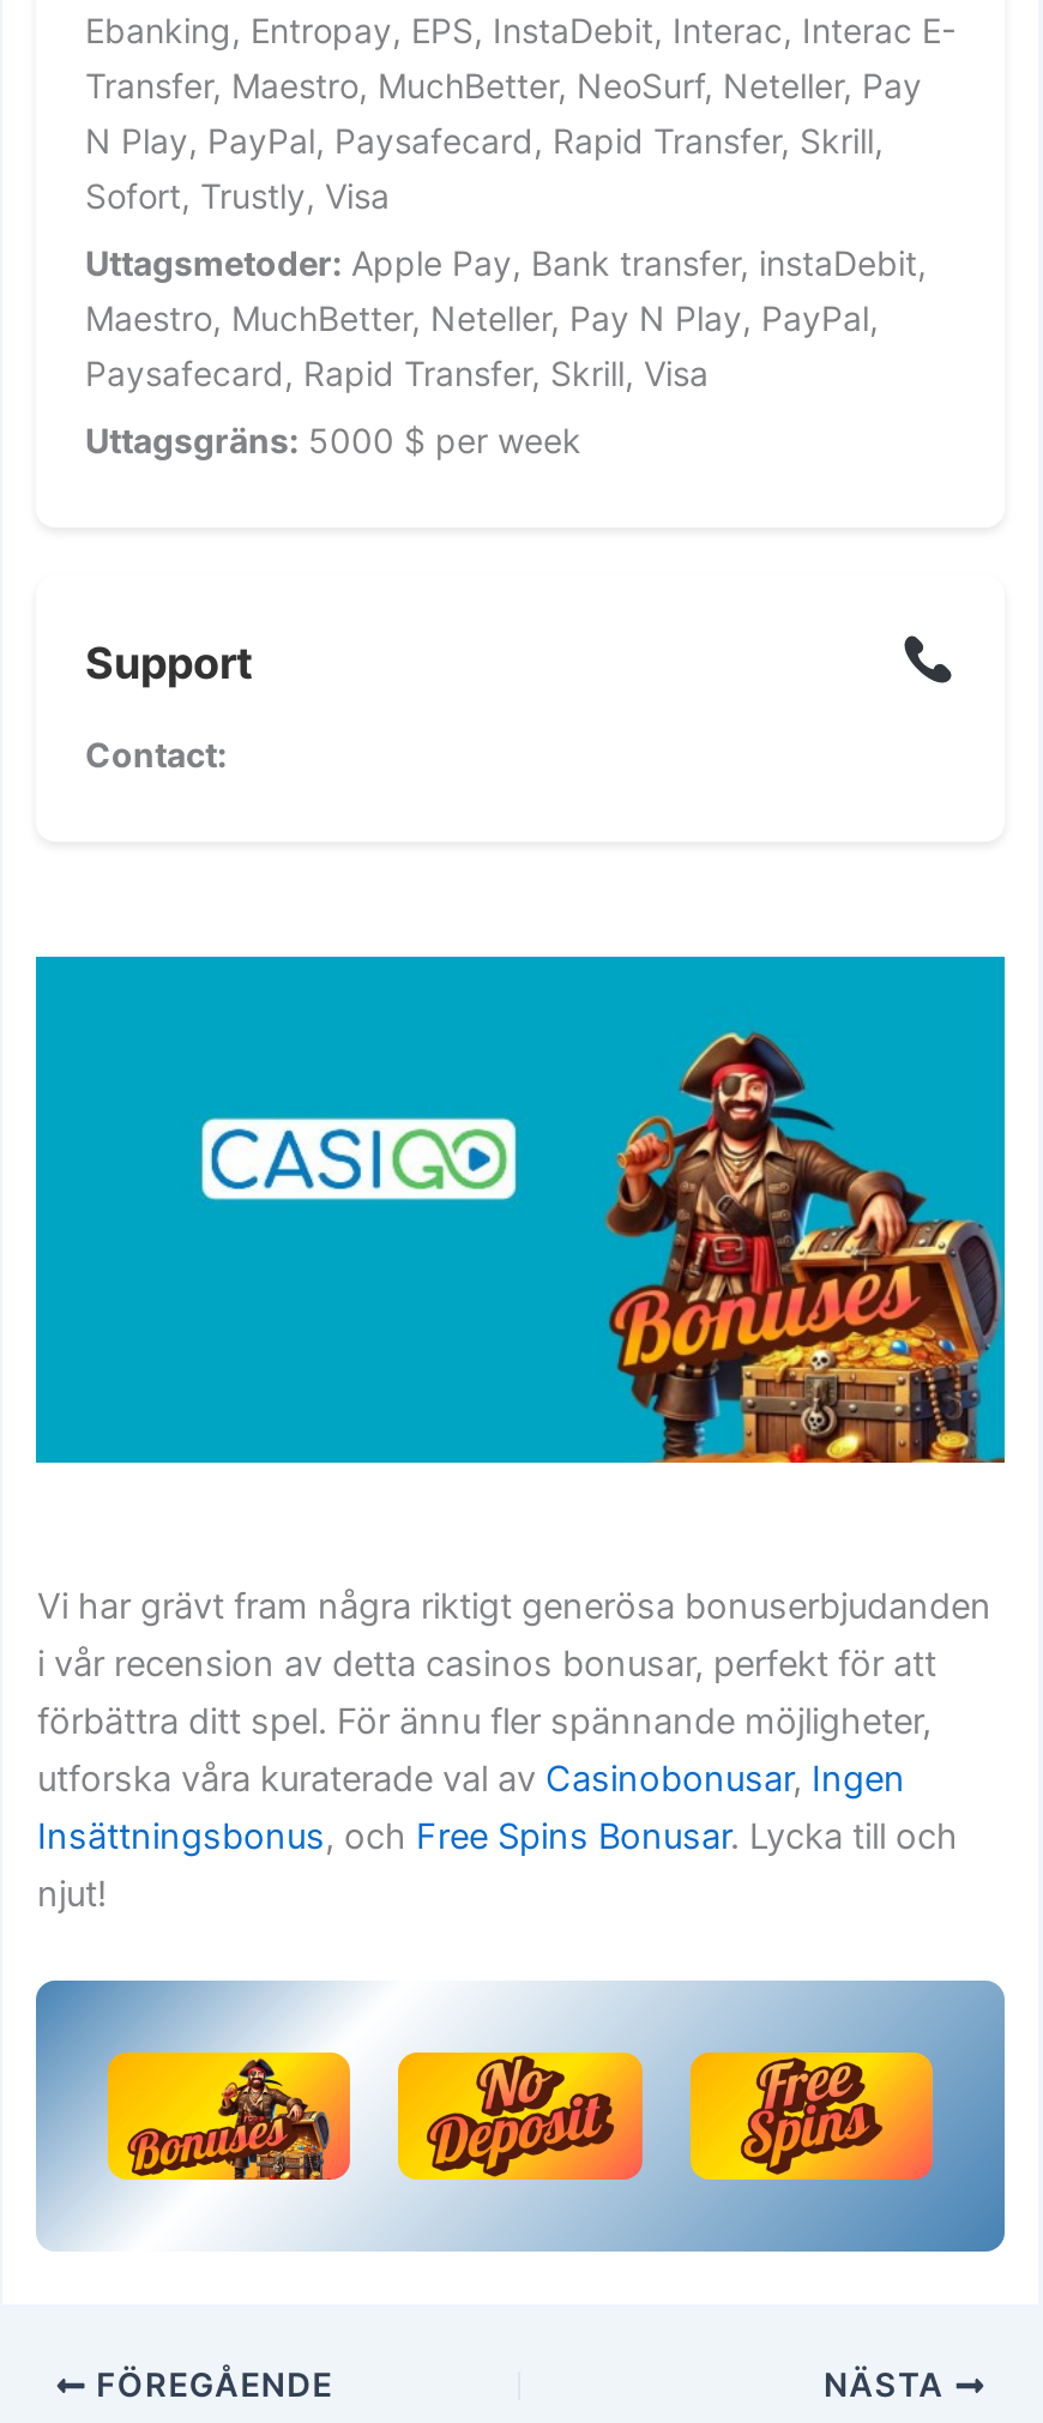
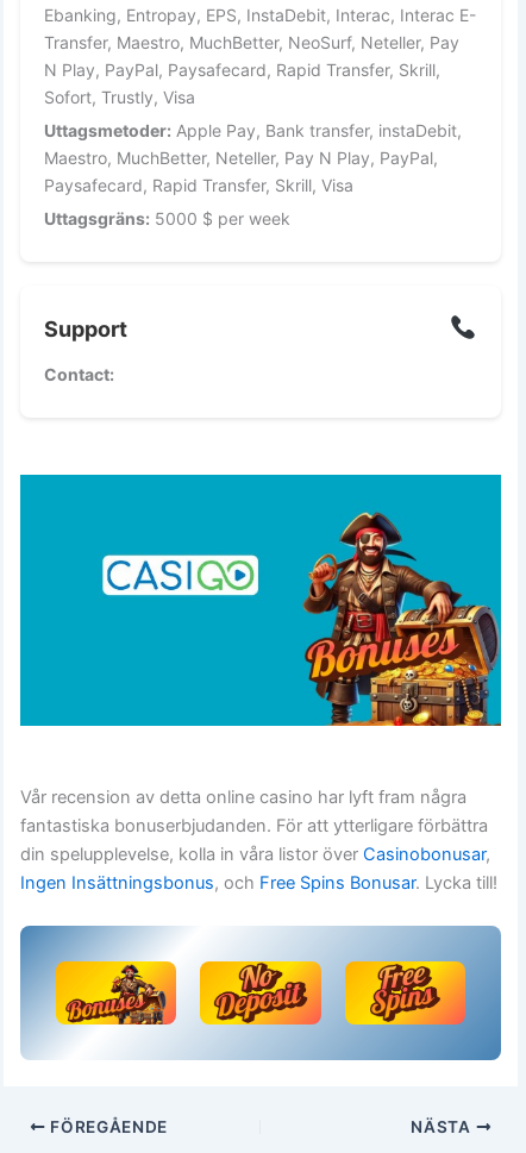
[37,1586,991,1917] Vi har grävt fram några riktigt generösa bonuserbjudanden | i vår recension av detta casinos bonusar, perfekt för att | förbättra ditt spel. För ännu fler spännande möjligheter, | utforska våra kuraterade val av Casinobonusar, Ingen | Insättningsbonus, och Free Spins Bonusar. Lycka till och | njut! -> [21,787,498,894] Vår recension av detta online casino har lyft fram några | fantastiska bonuserbjudanden. För att ytterligare förbättra | din spelupplevelse, kolla in våra listor över Casinobonusar, | Ingen Insättningsbonus, och Free Spins Bonusar. Lycka till!

